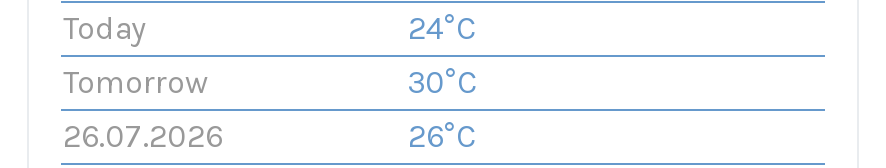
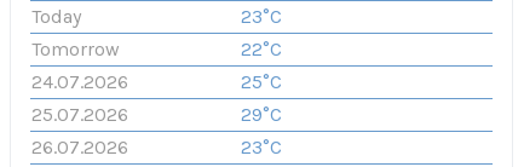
[408,9,476,47] 24°C -> [240,5,281,28] 23°C
[407,63,477,101] 30°C -> [31,38,281,126] 22°C | 24.07.2026 | 25°C | 25.07.2026 | 29°C
[408,117,476,155] 26°C -> [240,136,281,159] 23°C

